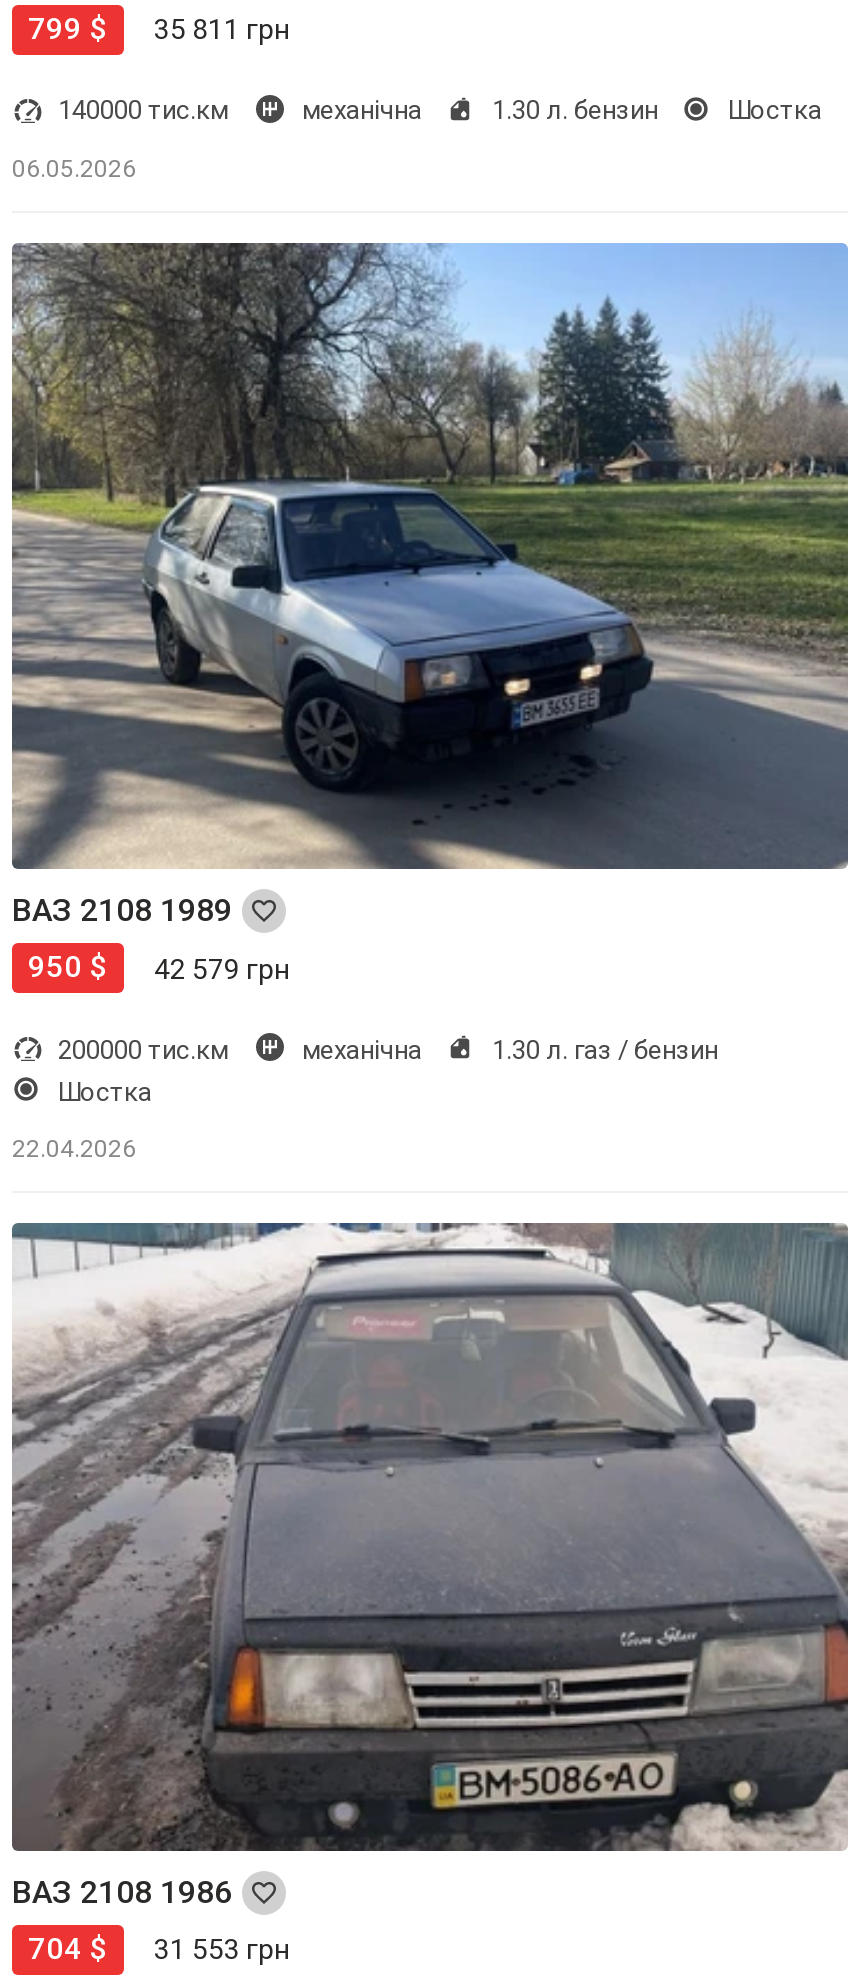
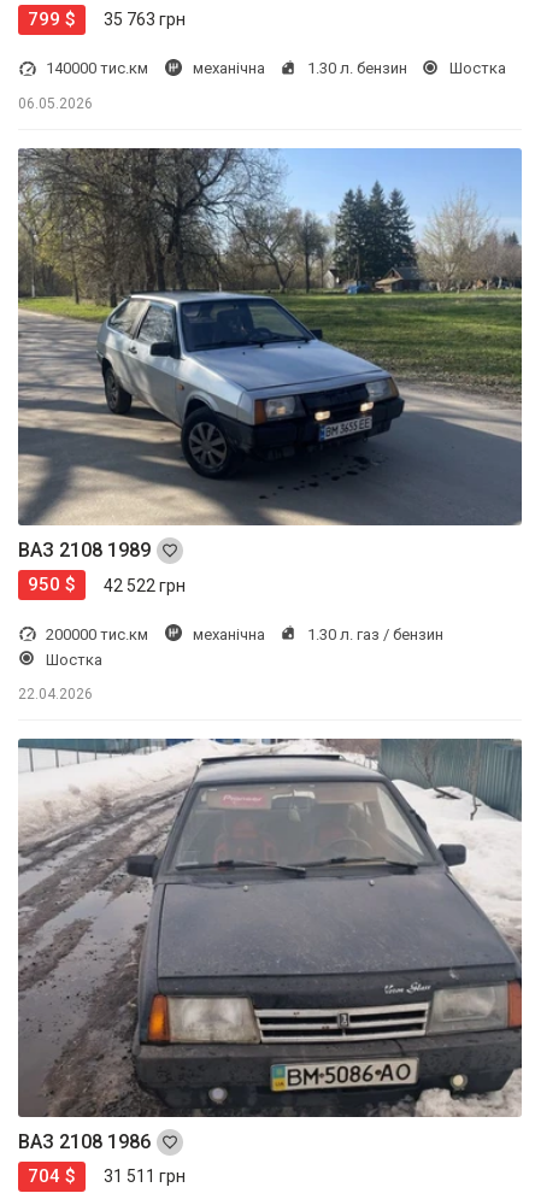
[28,10,290,46] 799 $ 35 811 грн -> [28,8,186,30] 799 $ 35 763 грн
[28,949,290,985] 950 $ 42 579 грн -> [28,574,186,595] 950 $ 42 522 грн
[28,1930,290,1966] 704 $ 31 553 грн -> [28,1165,186,1186] 704 $ 31 511 грн

